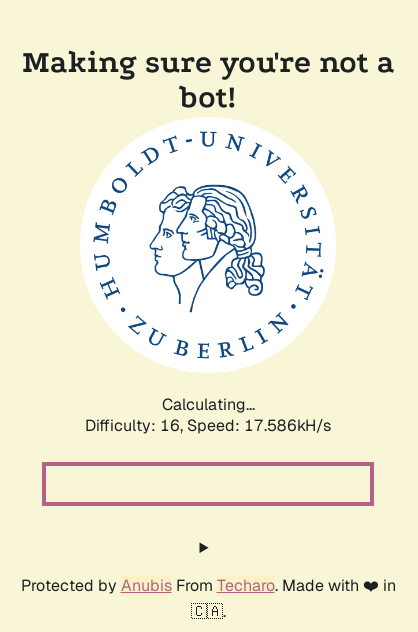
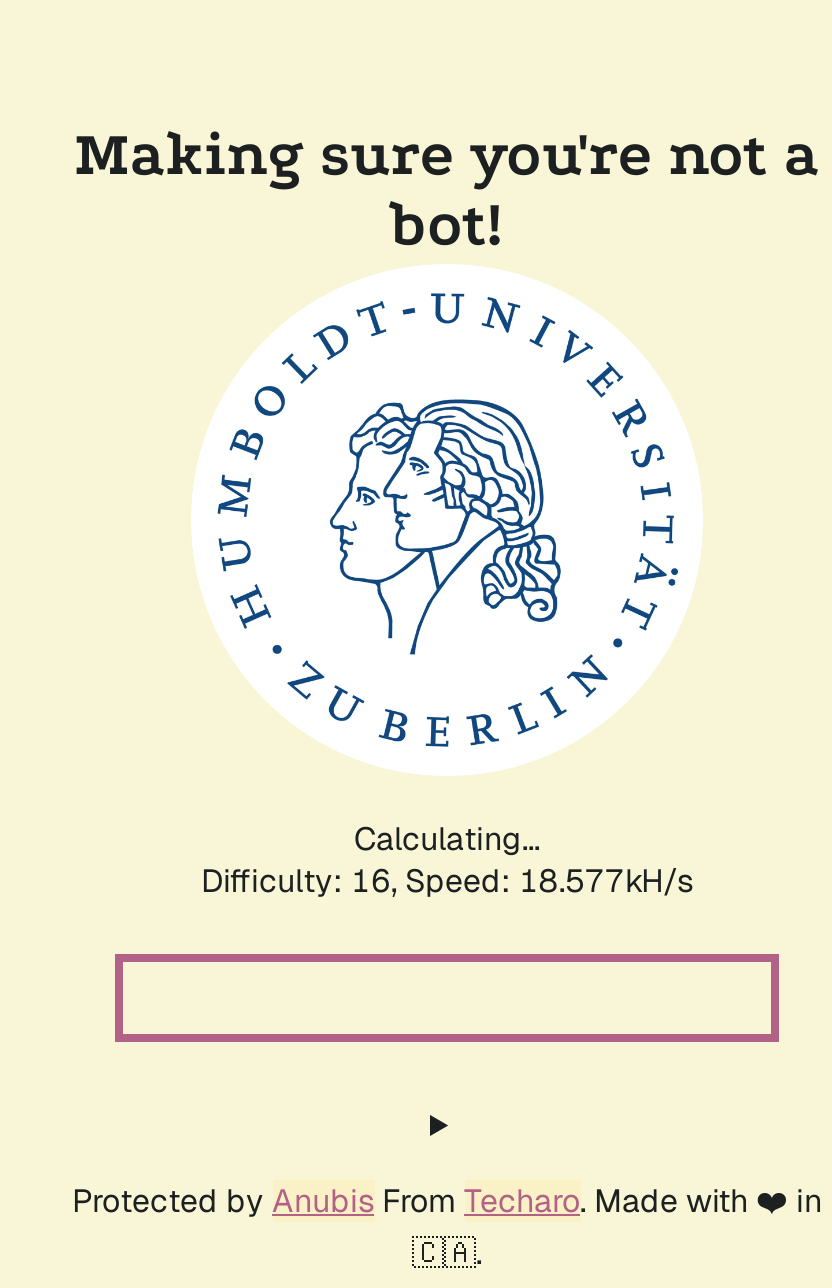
[85,415,331,436] Difficulty: 16, Speed: 17.586kH/s -> [201,860,693,902] Difficulty: 16, Speed: 18.577kH/s

